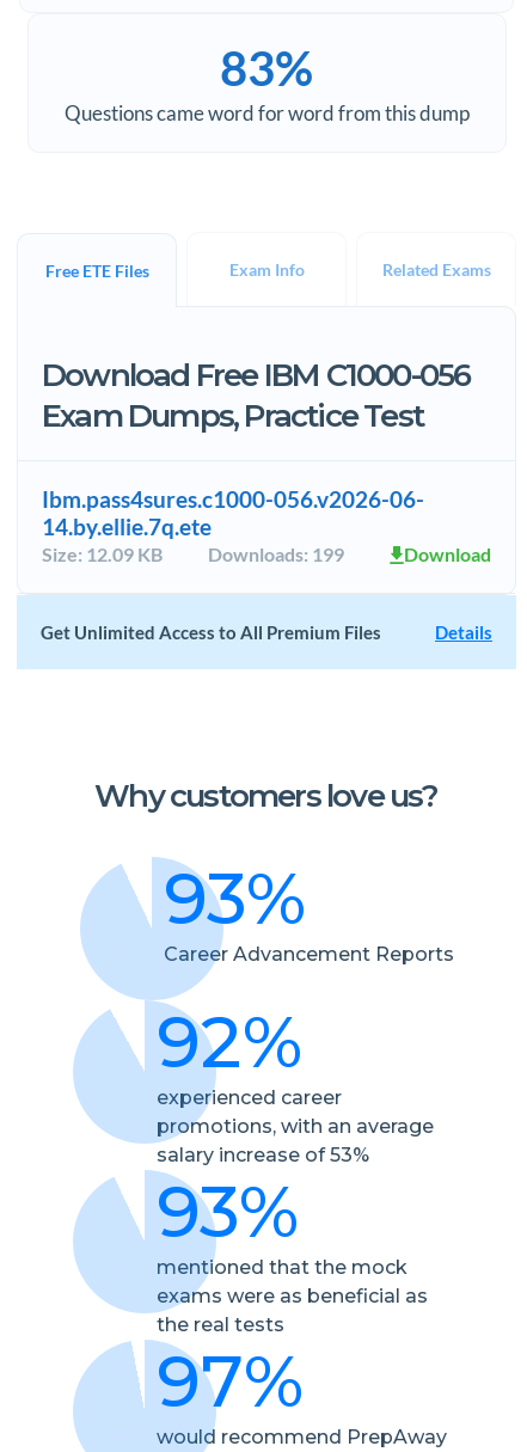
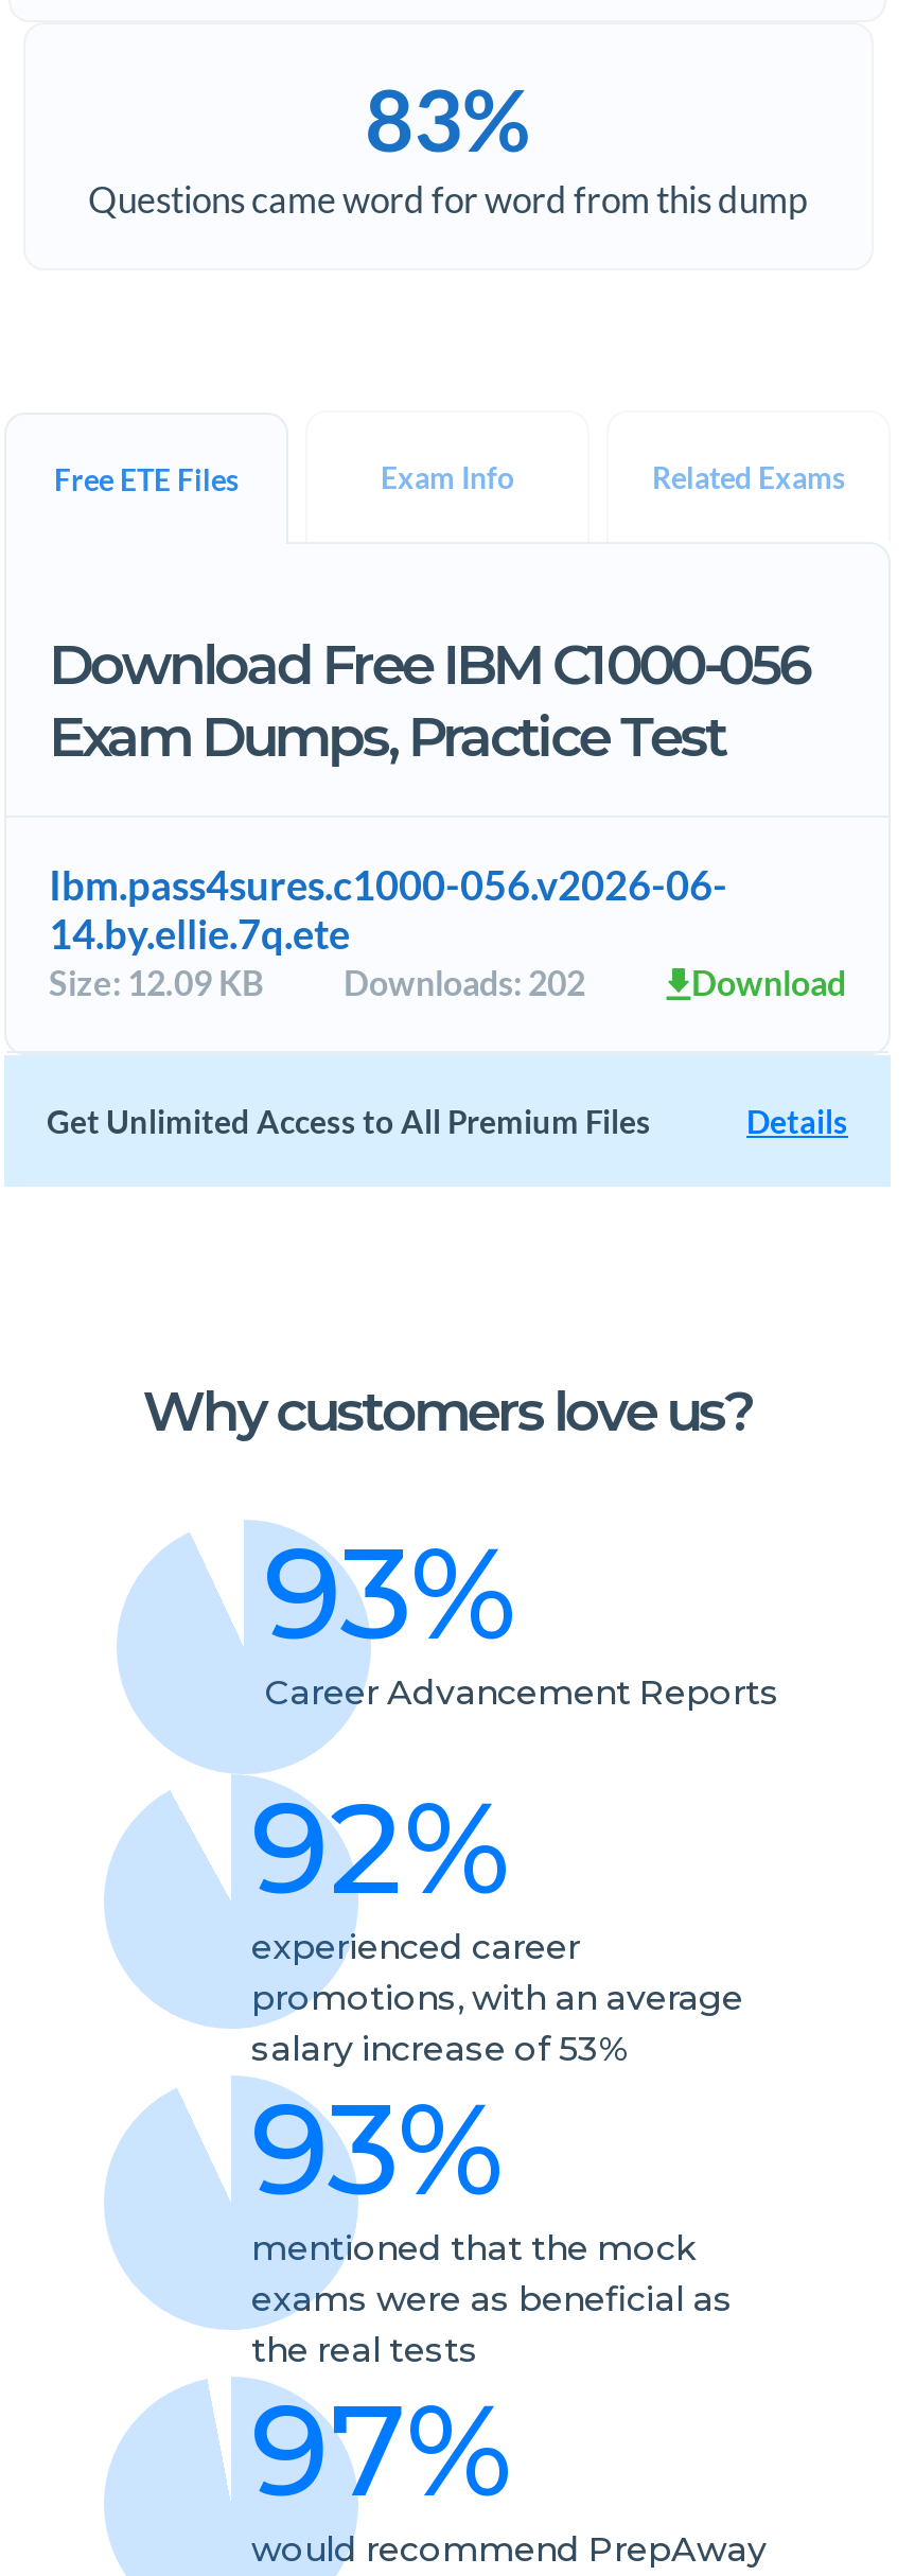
[42,543,344,566] Size: 12.09 KB Downloads: 199 -> [49,963,585,1003] Size: 12.09 KB Downloads: 202

